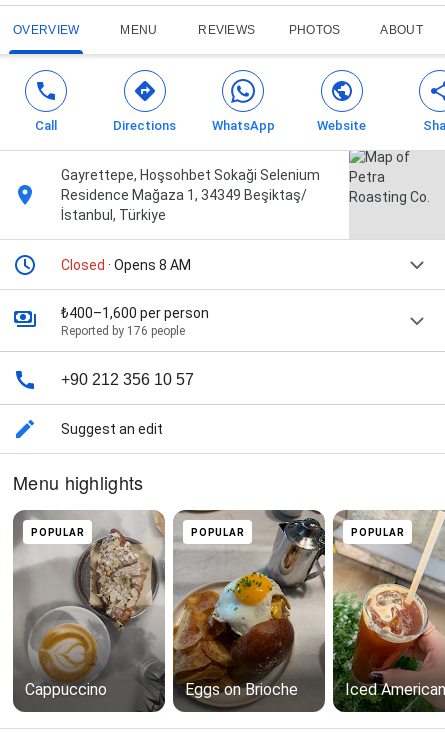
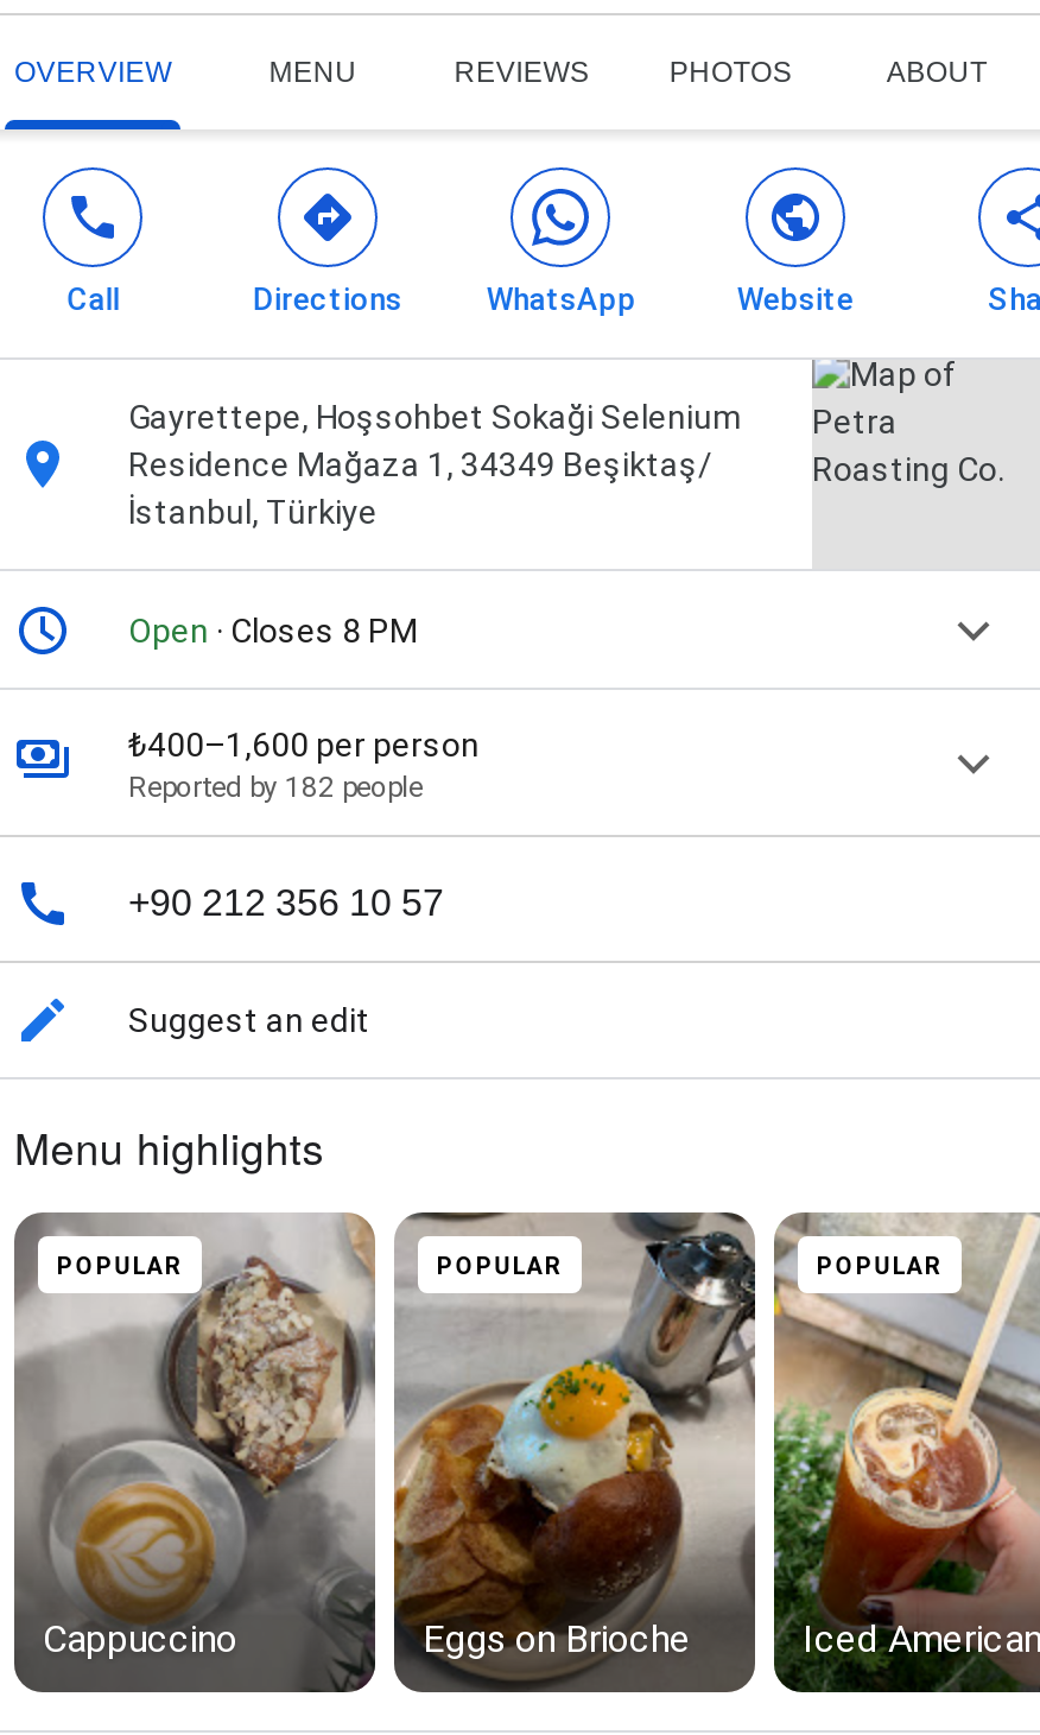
[61,257,191,273] Closed · Opens 8 AM -> [128,612,418,650] Open · Closes 8 PM
[61,324,185,338] Reported by 176 people -> [128,771,423,804] Reported by 182 people

